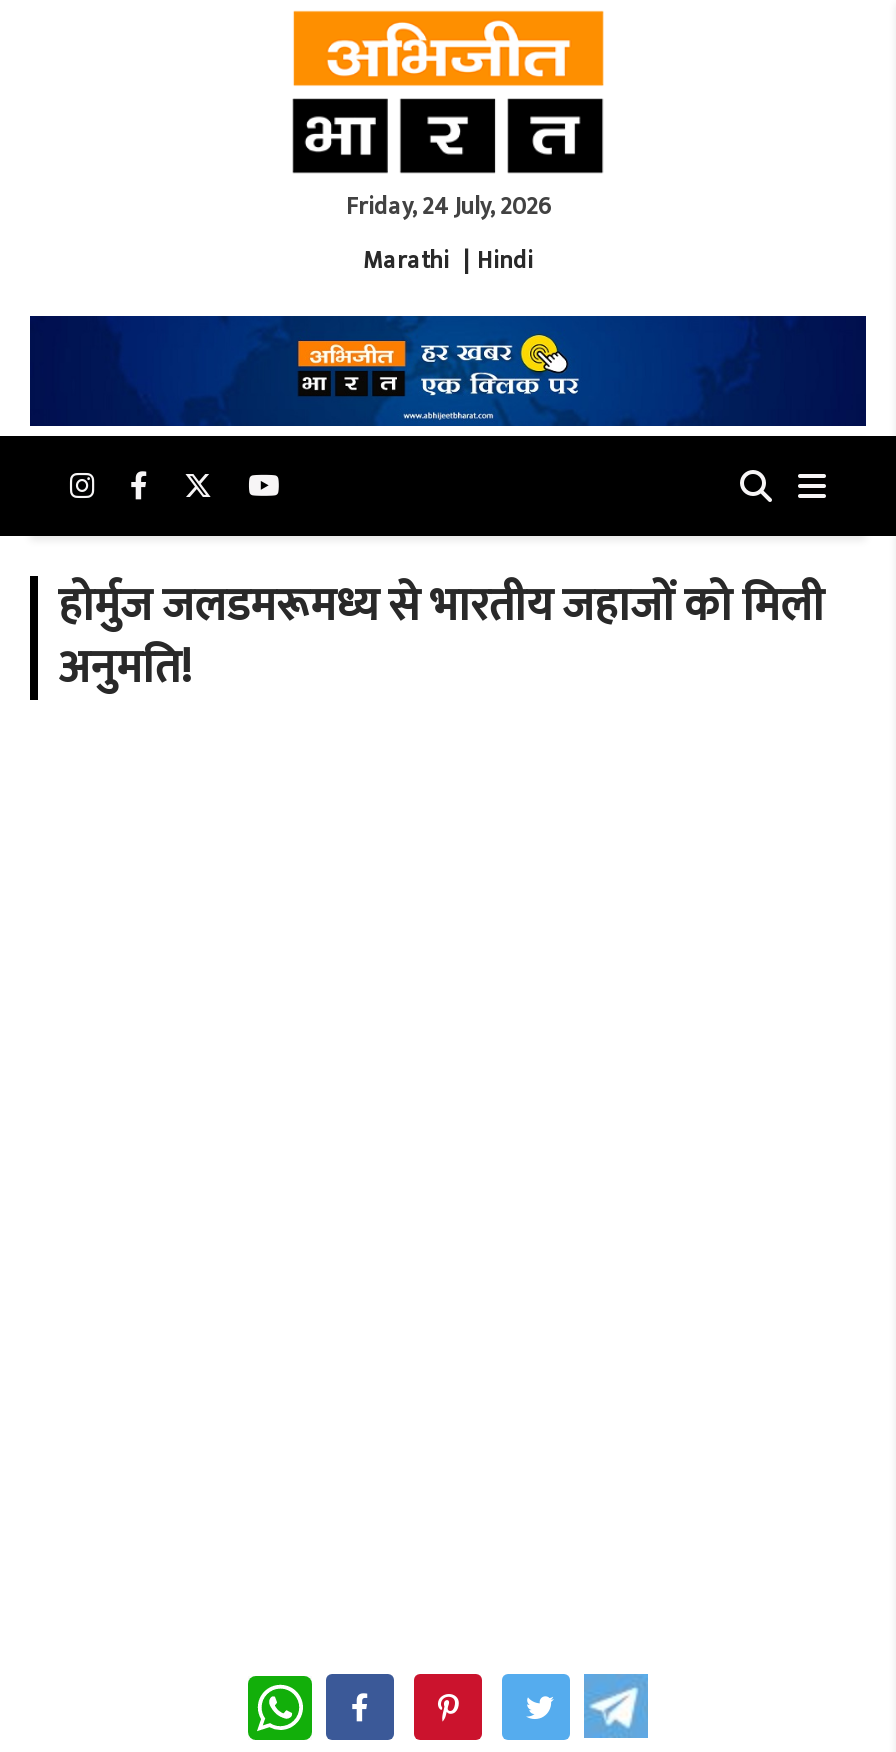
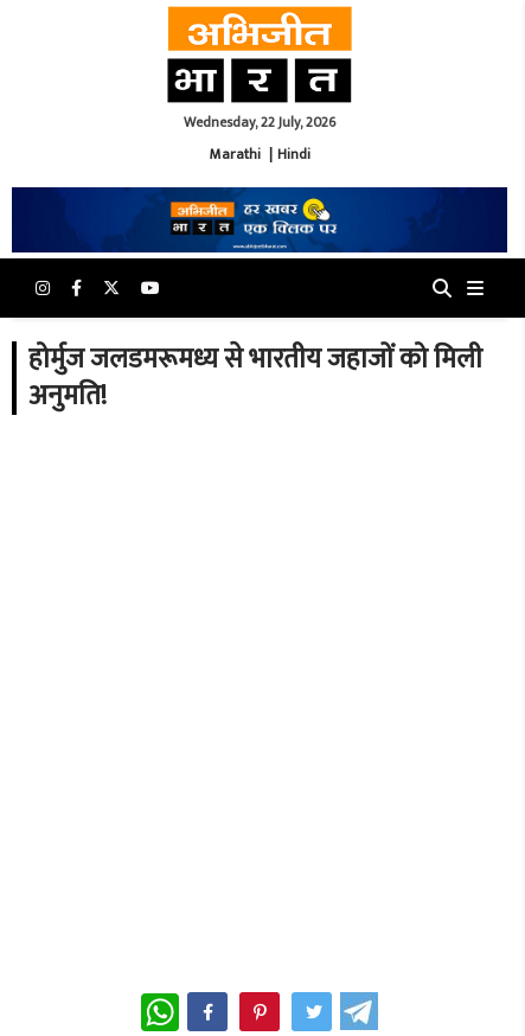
[346,186,550,226] Friday, 24 July, 2026 -> [184,110,335,134] Wednesday, 22 July, 2026

